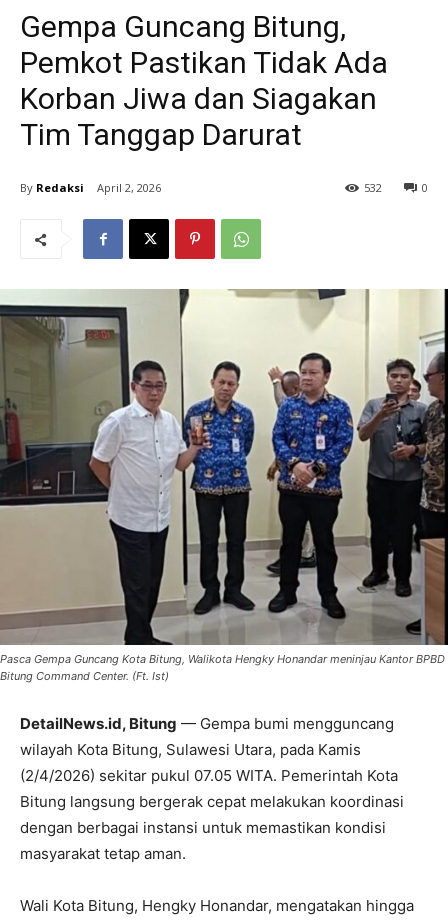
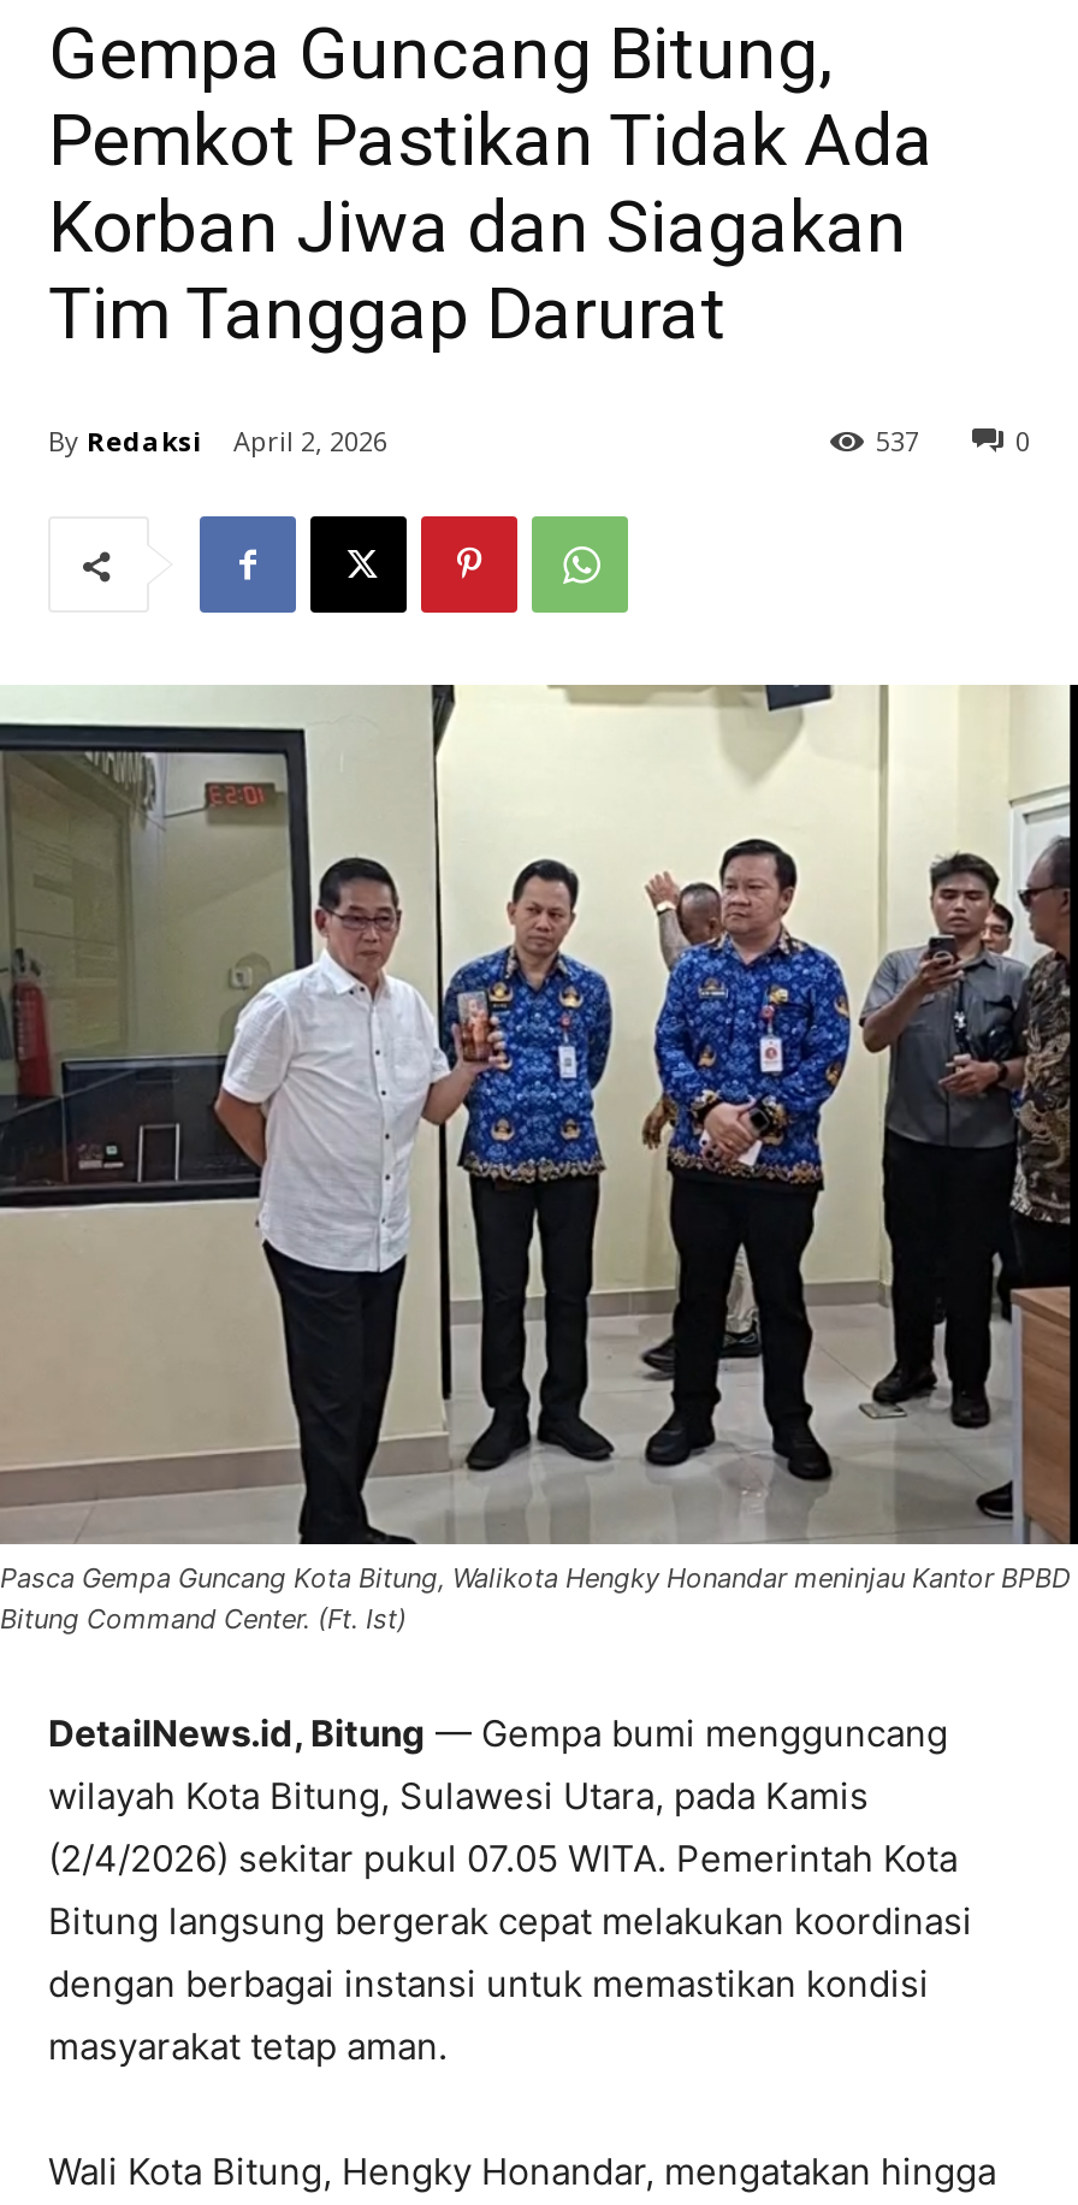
[364,180,382,195] 532 -> [876,423,919,459] 537

